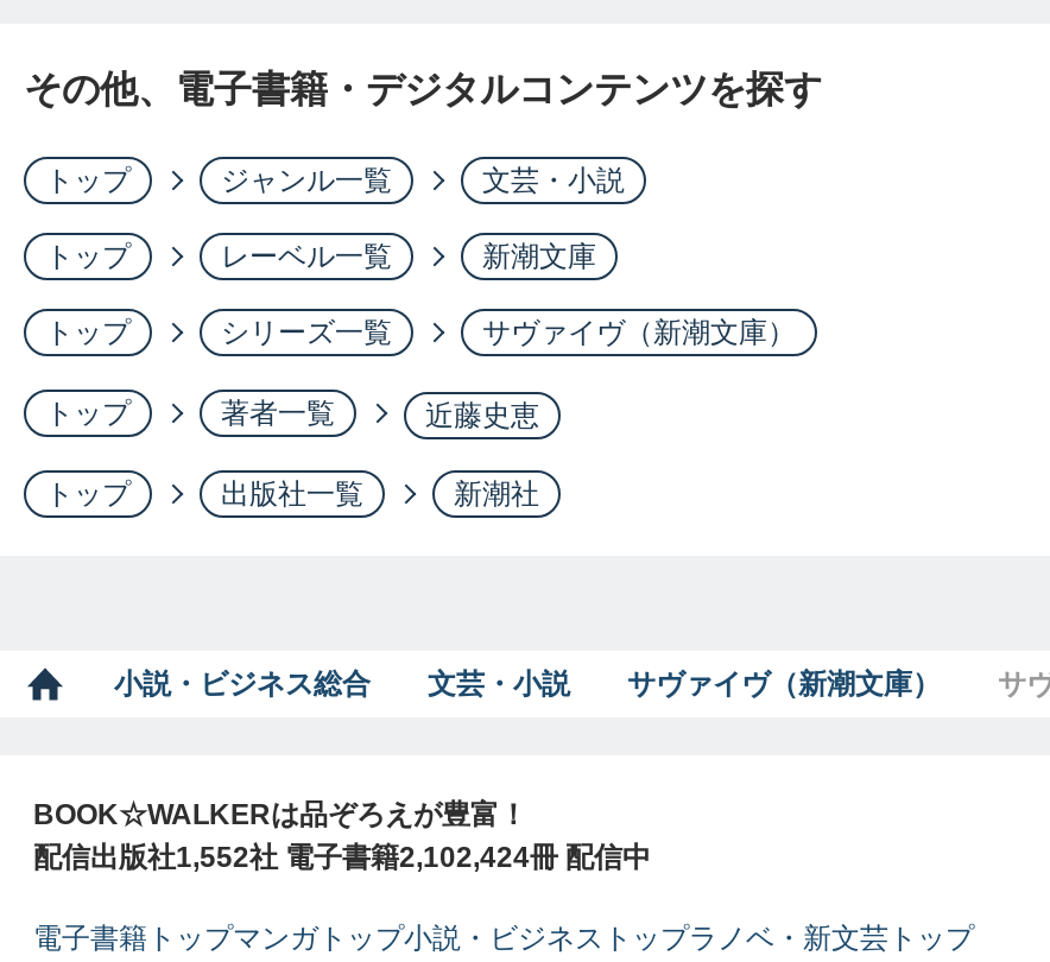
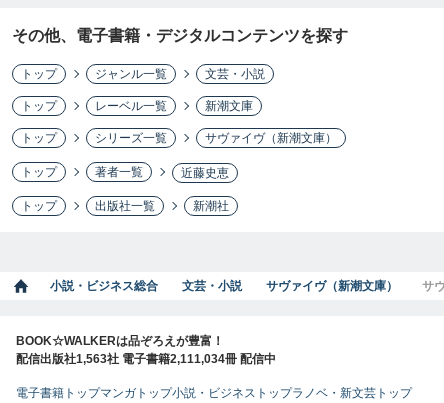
[33,842,651,875] 配信出版社1,552社 電子書籍2,102,424冊 配信中 -> [16,352,276,366] 配信出版社1,563社 電子書籍2,111,034冊 配信中

